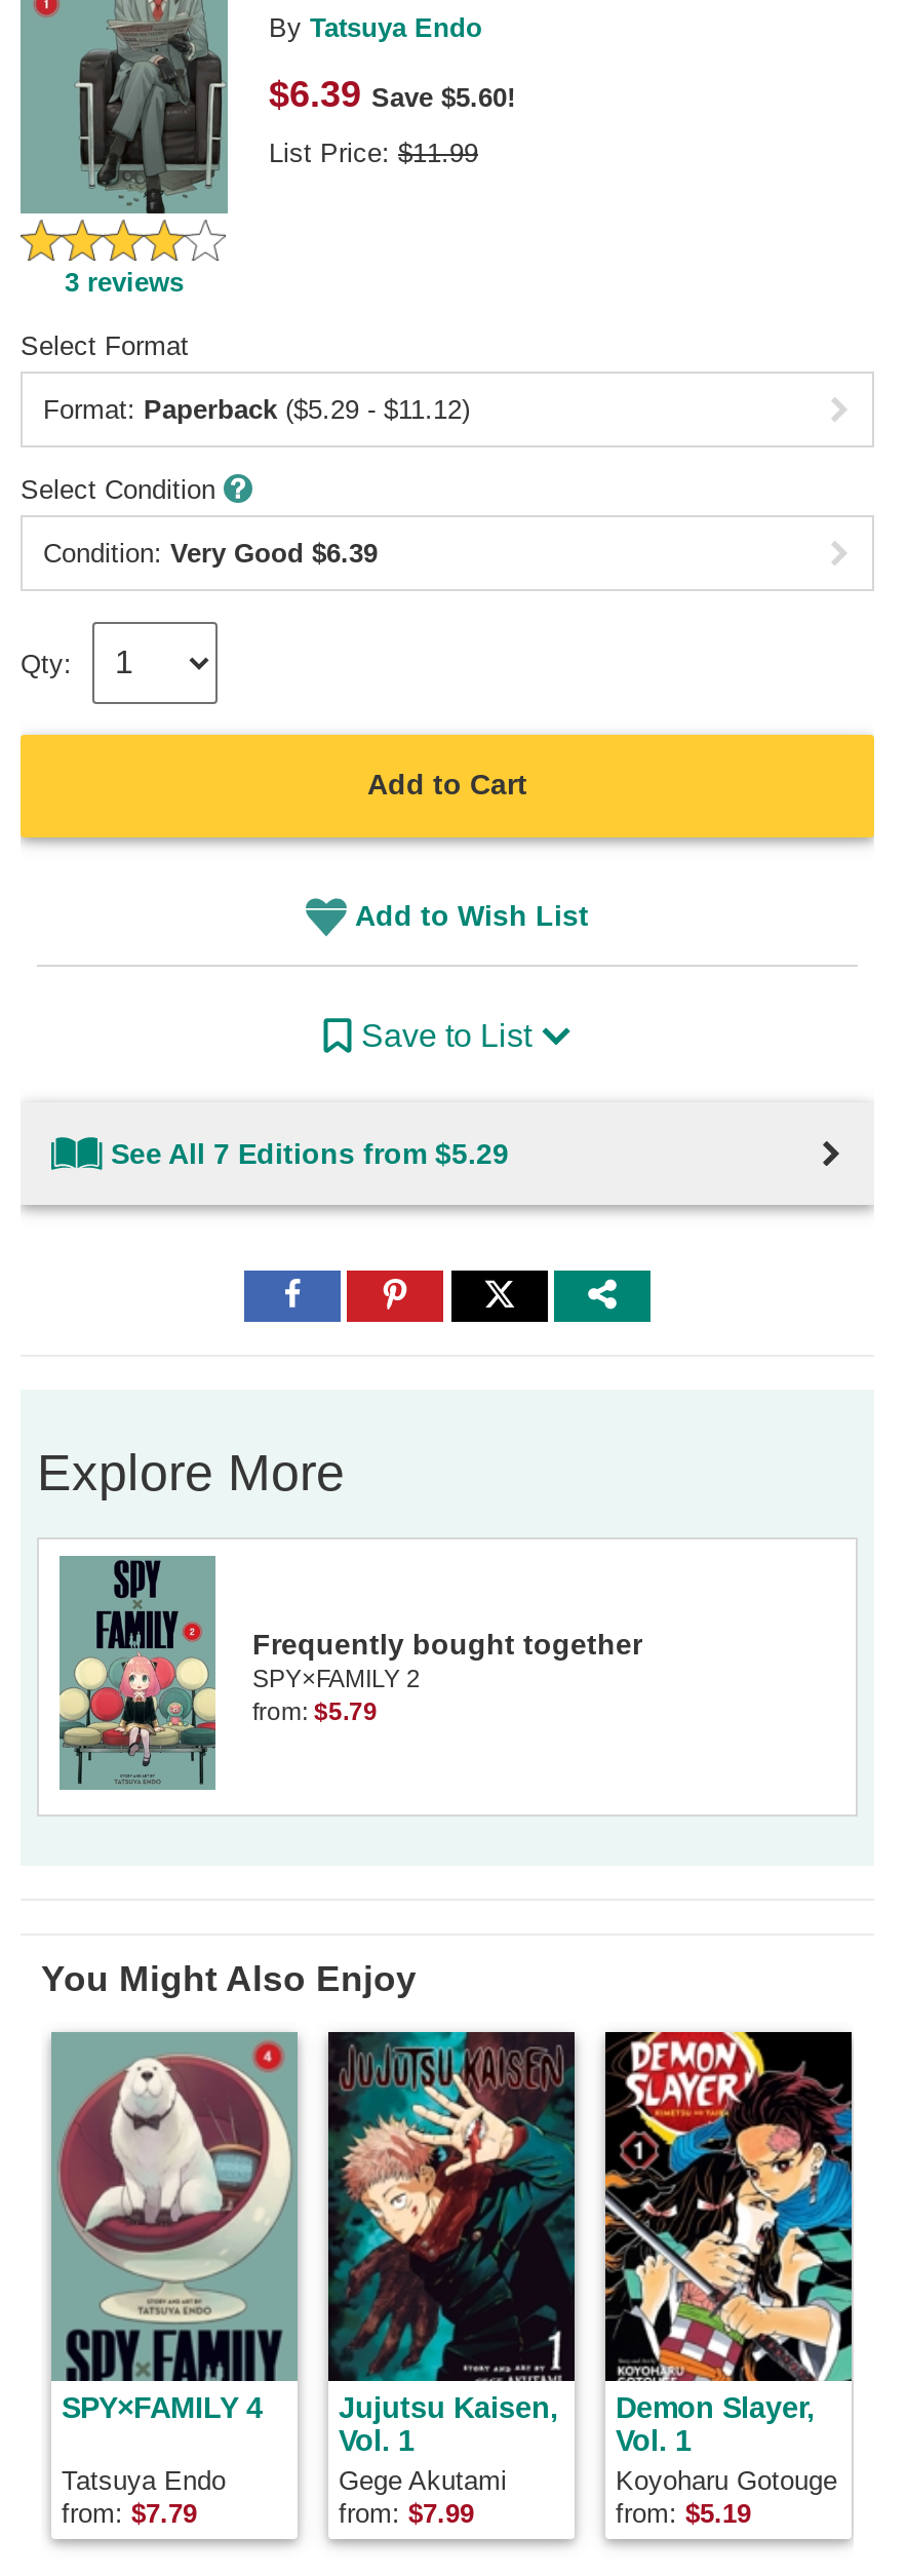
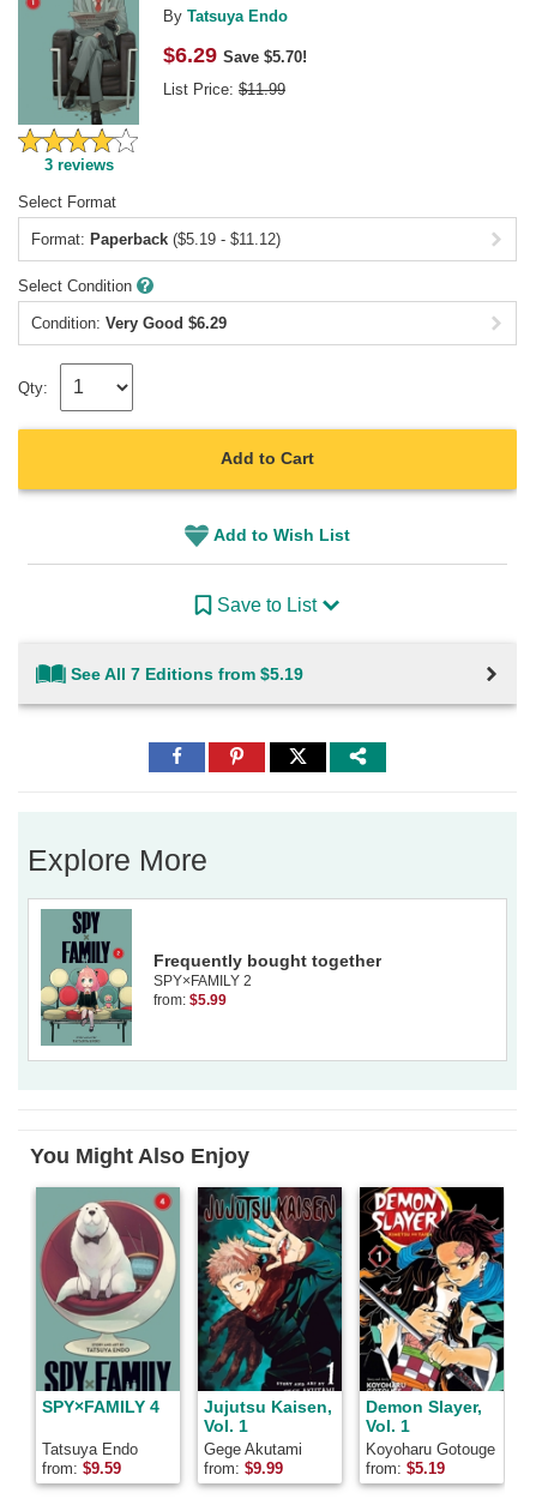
[269,73,515,114] $6.39 Save $5.60! -> [163,43,307,67] $6.29 Save $5.70!
[43,394,470,425] Format: Paperback ($5.29 - $11.12) -> [31,230,281,248] Format: Paperback ($5.19 - $11.12)
[43,538,378,569] Condition: Very Good $6.39 -> [31,314,227,332] Condition: Very Good $6.29
[111,1137,509,1169] See All 7 Editions from $5.29 -> [71,664,303,683] See All 7 Editions from $5.19
[252,1697,378,1726] from: $5.79 -> [153,992,227,1009] from: $5.99
[62,2498,197,2529] from: $7.79 -> [42,1459,121,1477] from: $9.59
[339,2498,474,2529] from: $7.99 -> [204,1459,283,1477] from: $9.99

